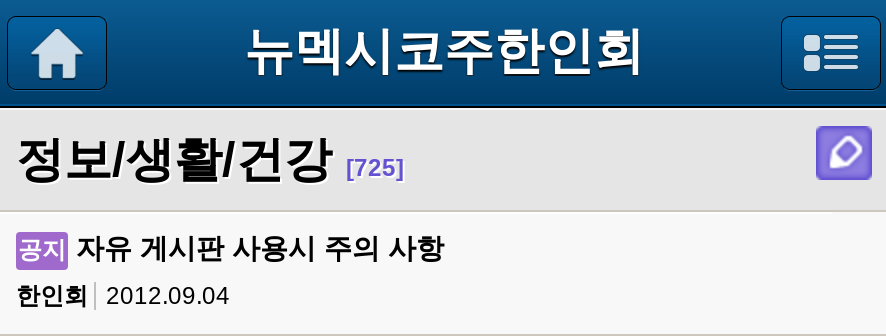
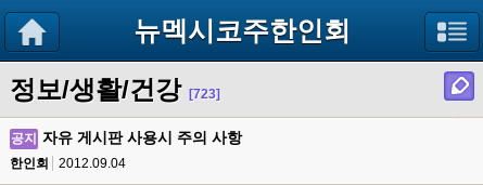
[16,132,404,186] 정보/생활/건강 [725] -> [10,75,220,104] 정보/생활/건강 [723]

